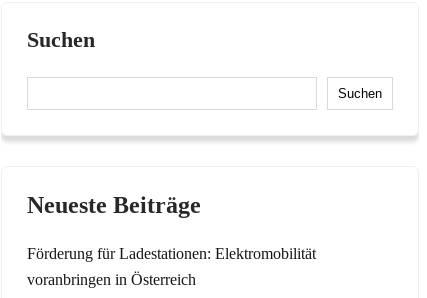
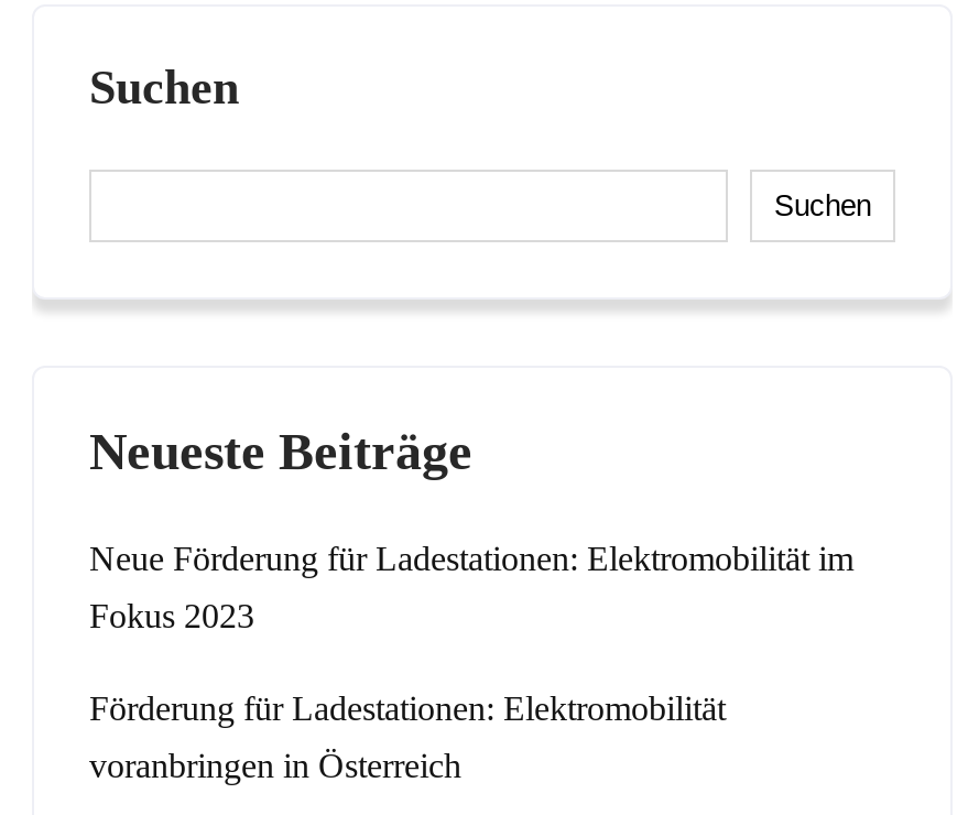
none -> [89,539,853,633] Neue Förderung für Ladestationen: Elektromobilität im | Fokus 2023

